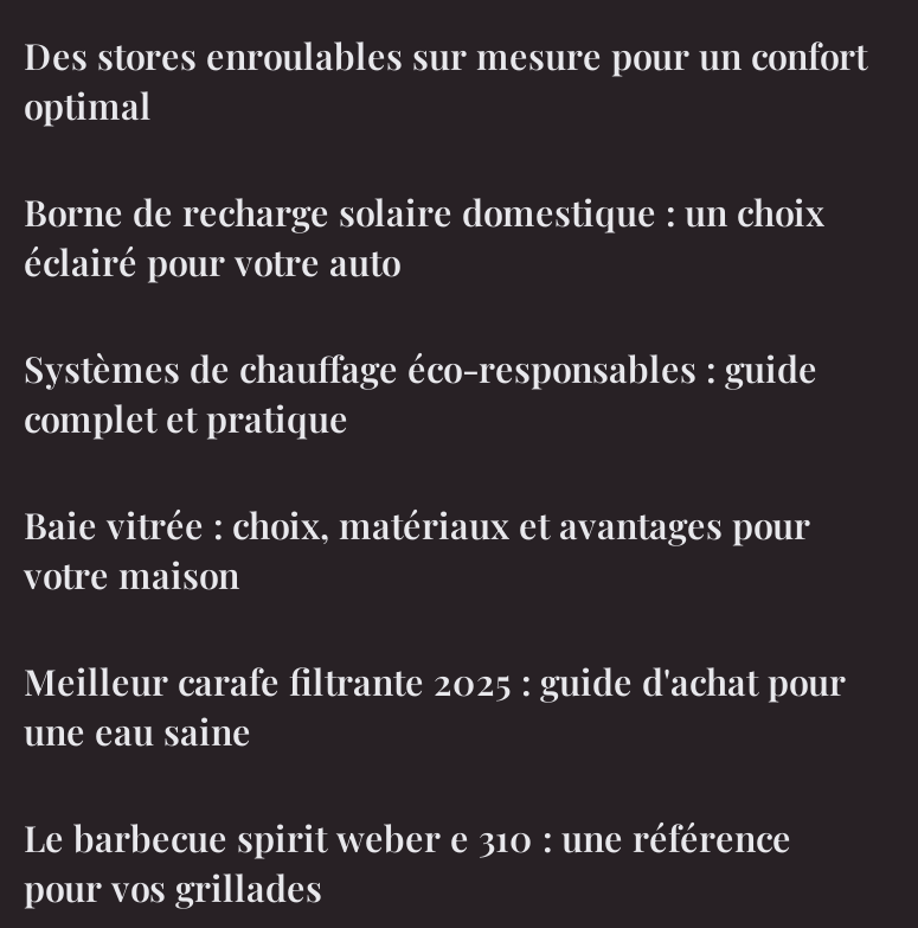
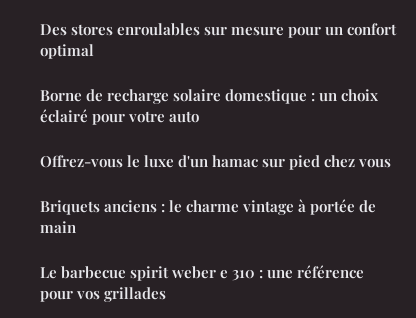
[24,344,846,754] Systèmes de chauffage éco-responsables : guide | complet et pratique | Baie vitrée : choix, matériaux et avantages pour | votre maison | Meilleur carafe filtrante 2025 : guide d'achat pour | une eau saine -> [40,151,391,237] Offrez-vous le luxe d'un hamac sur pied chez vous | Briquets anciens : le charme vintage à portée de | main

